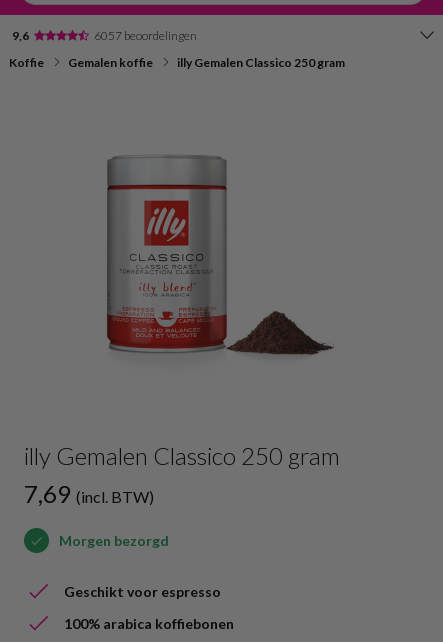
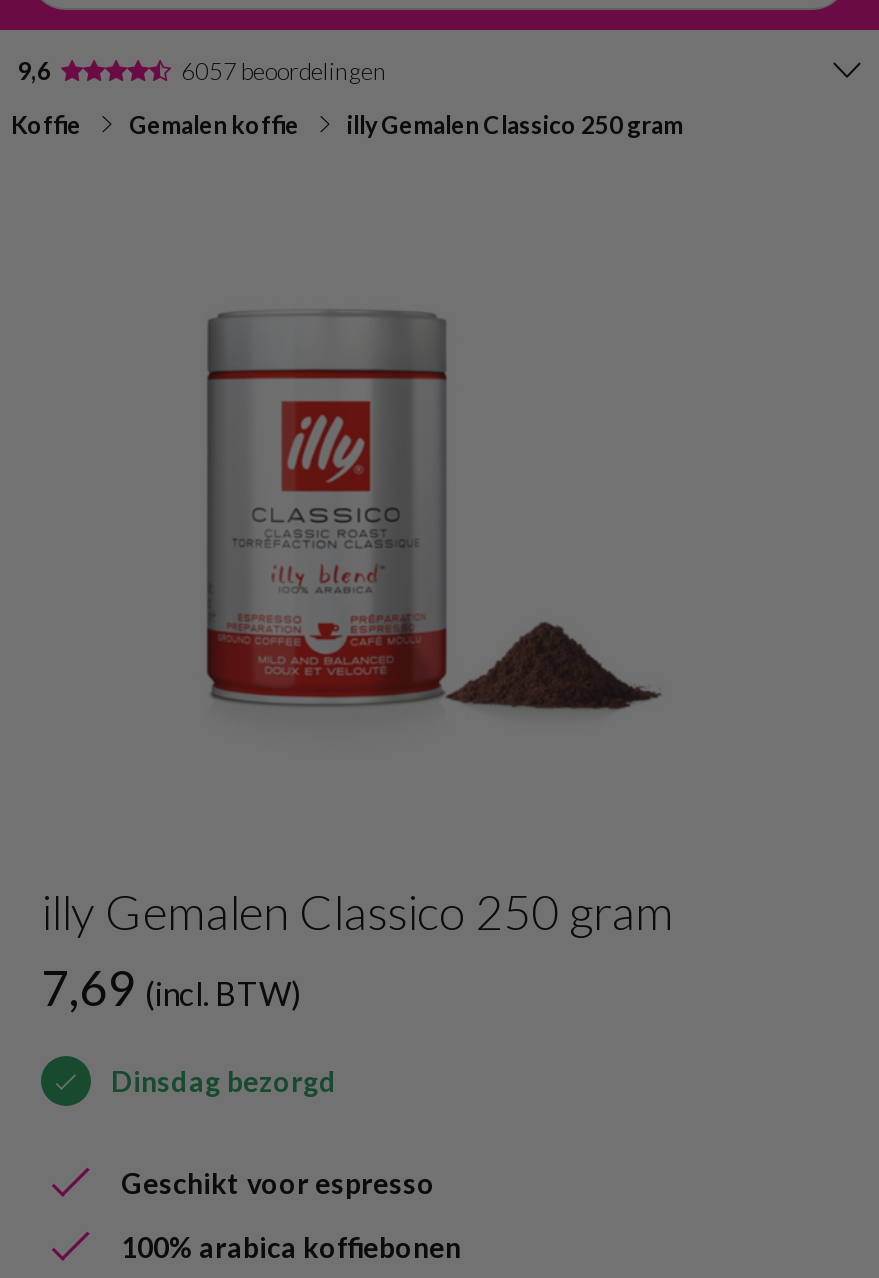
[59,532,169,549] Morgen bezorgd -> [111,1063,337,1097] Dinsdag bezorgd

